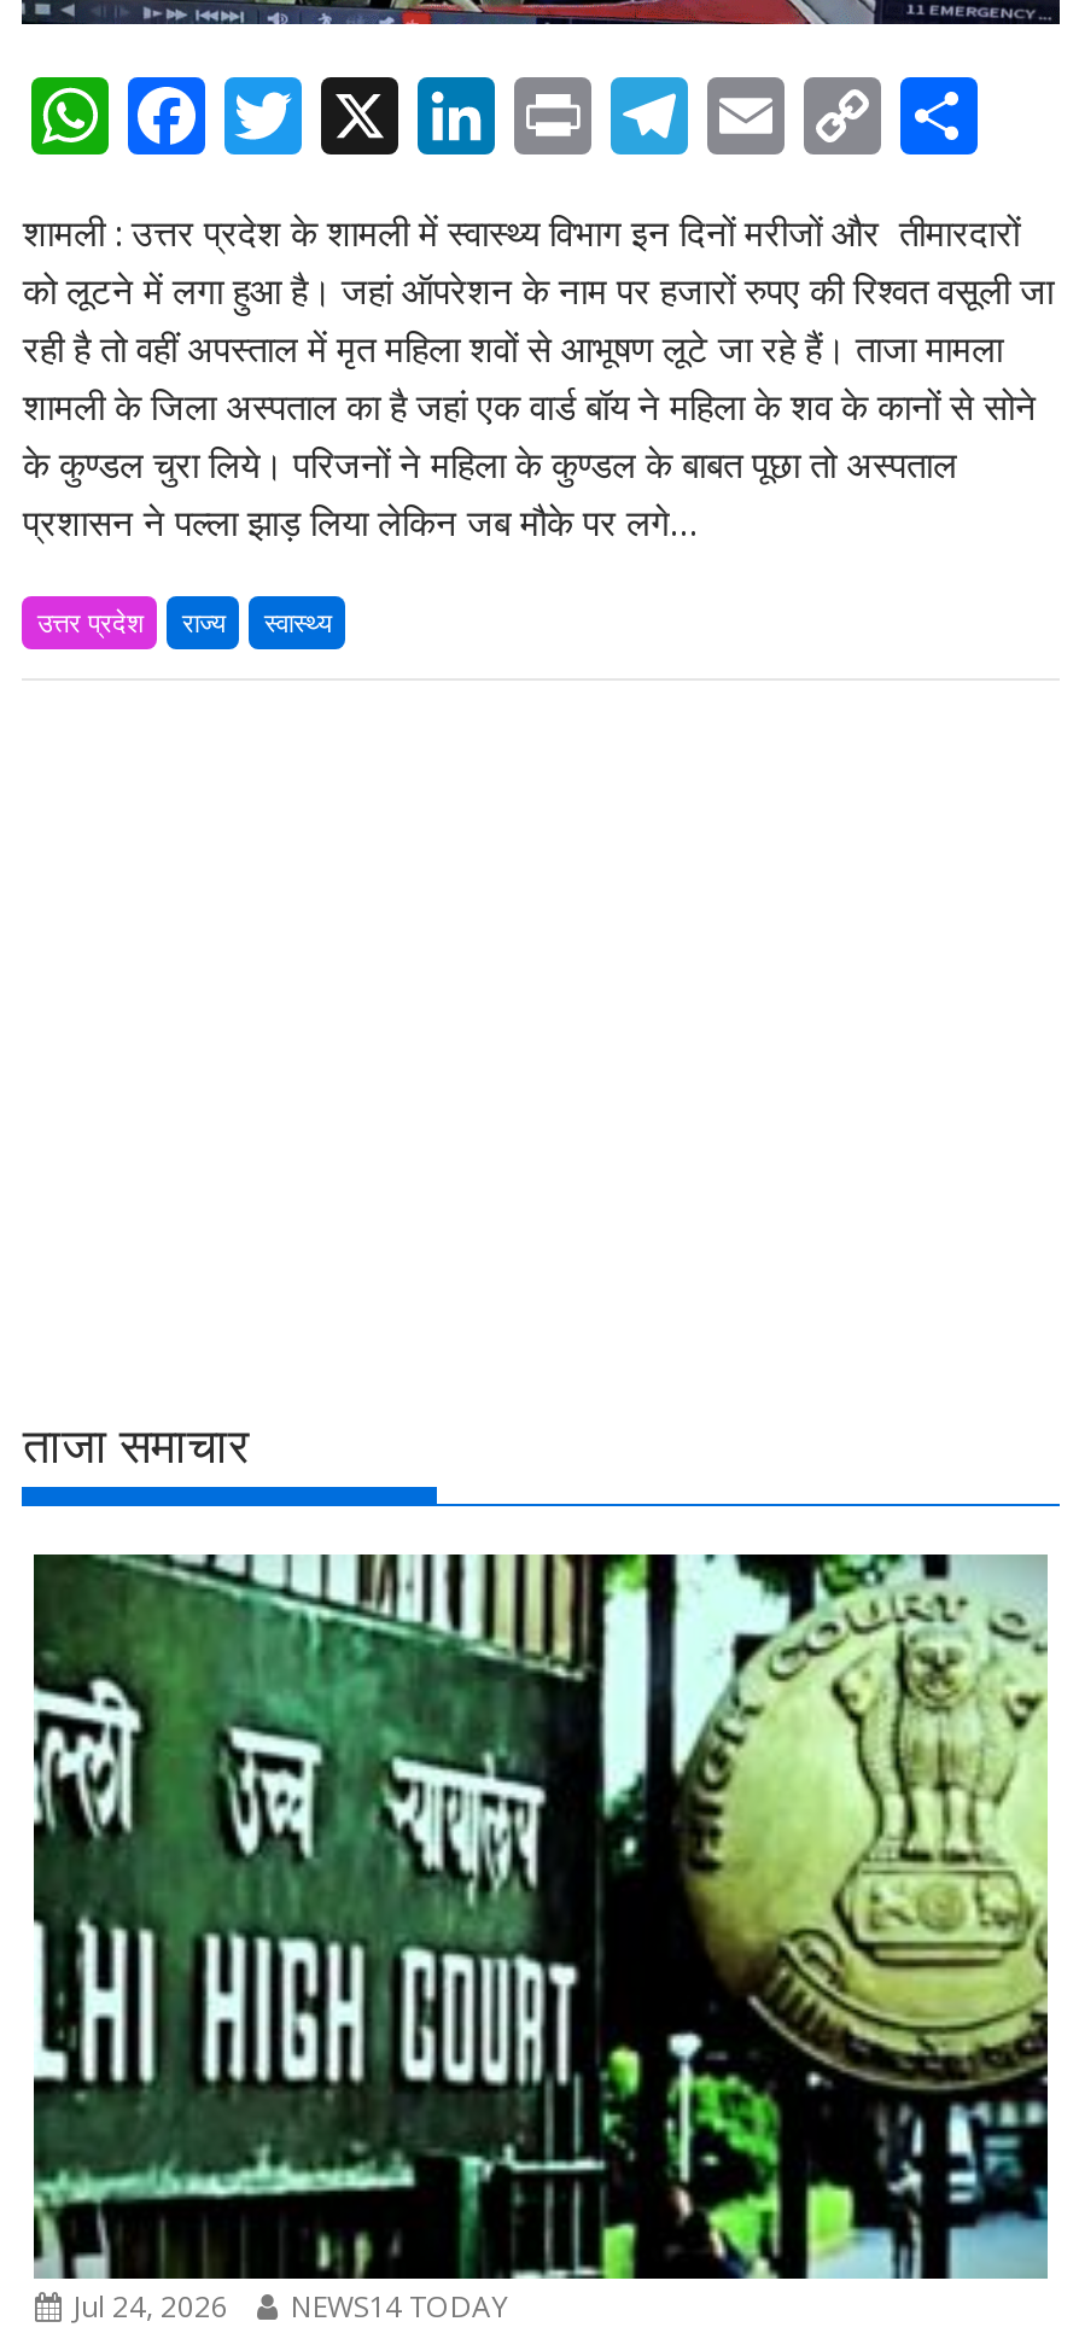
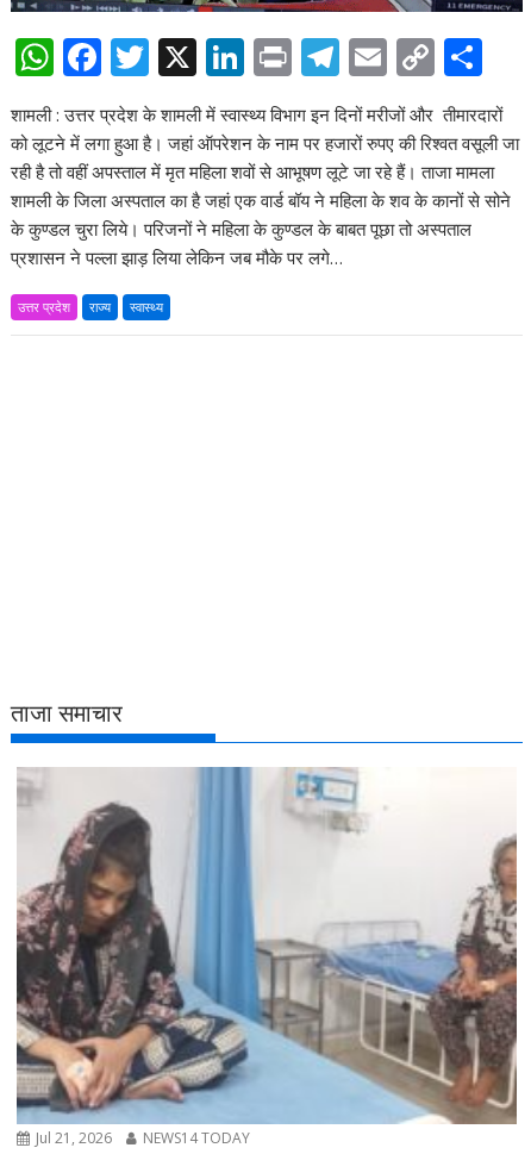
[31,1552,1050,2327] [image] | Jul 24, 2026 NEWS14 TODAY -> [15,766,518,1148] [image] | Jul 21, 2026 NEWS14 TODAY

